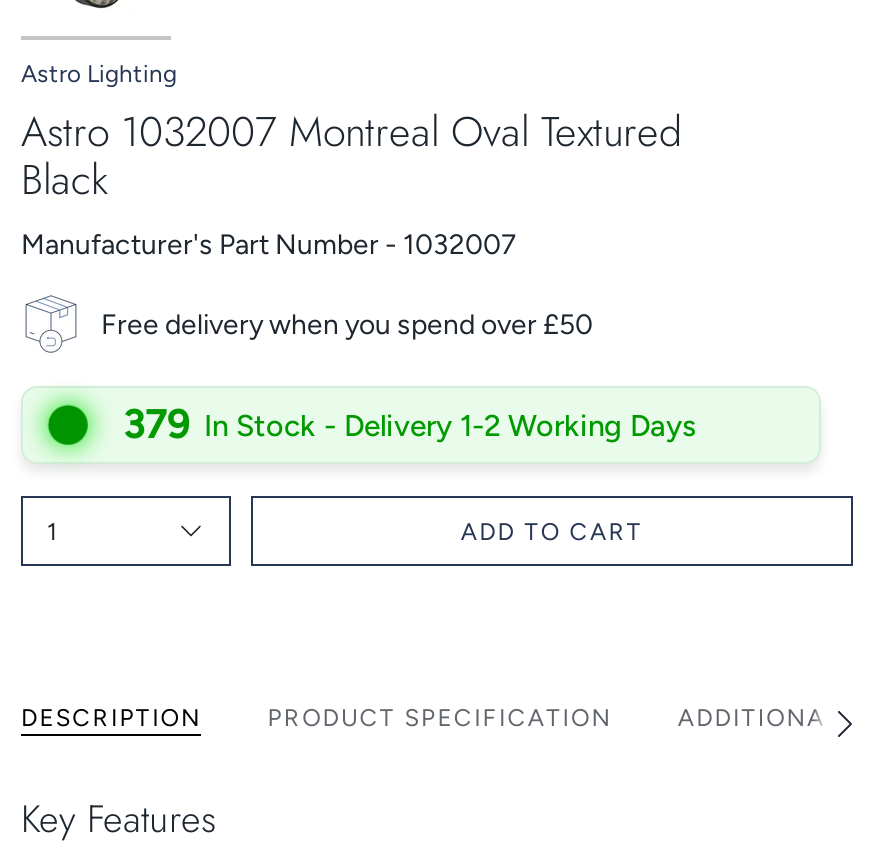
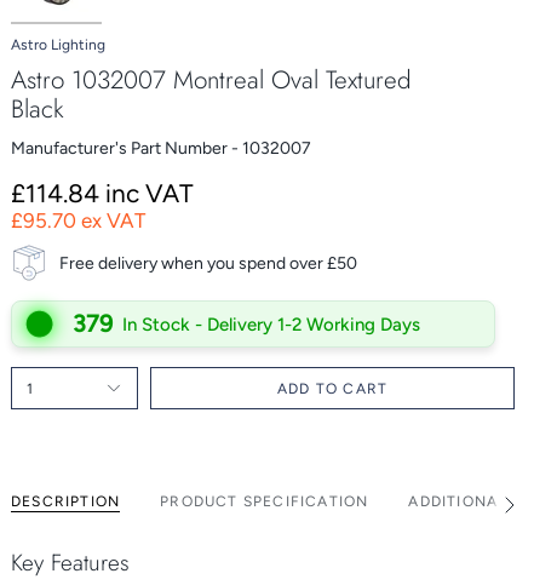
none -> [11,178,194,233] £114.84 inc VAT | £95.70 ex VAT

